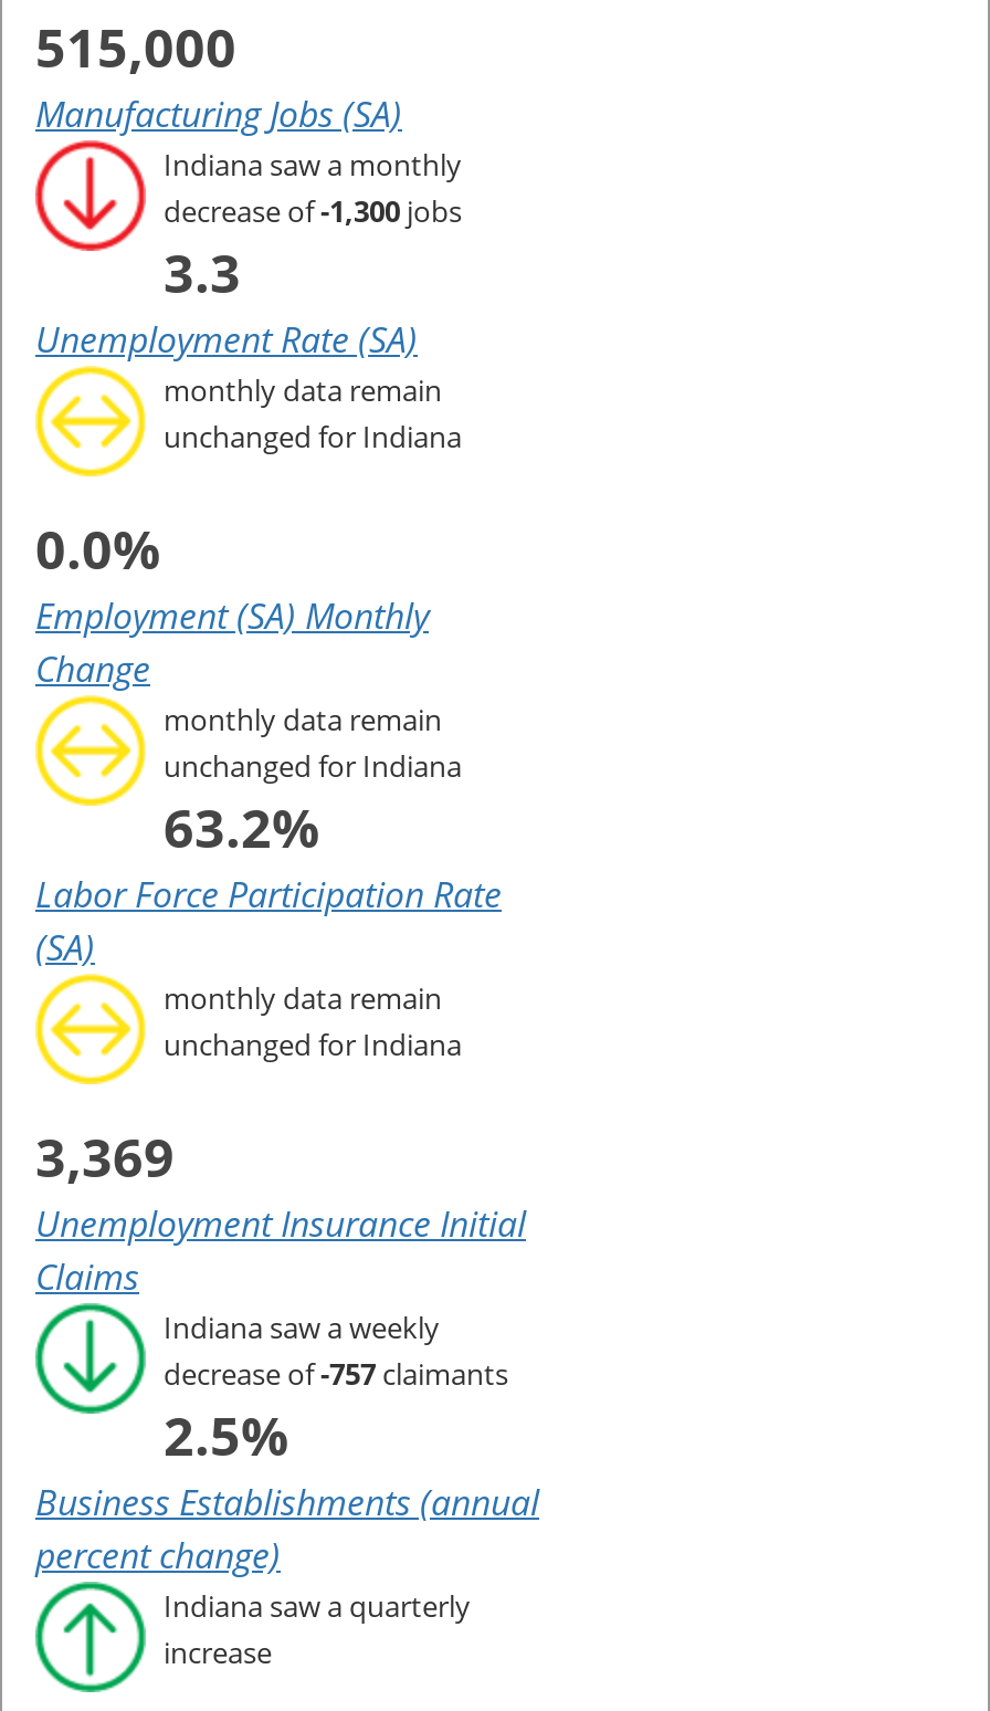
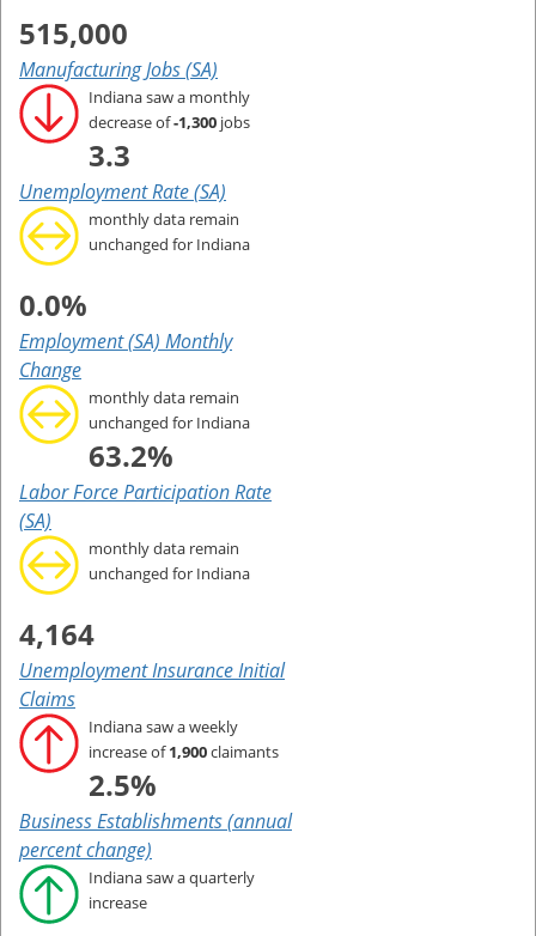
[35,1120,175,1193] 3,369 -> [19,614,95,654] 4,164
[33,1308,508,1416] [image] | decrease of-757 claimants -> [18,716,279,774] [image] | increase of1,900 claimants

